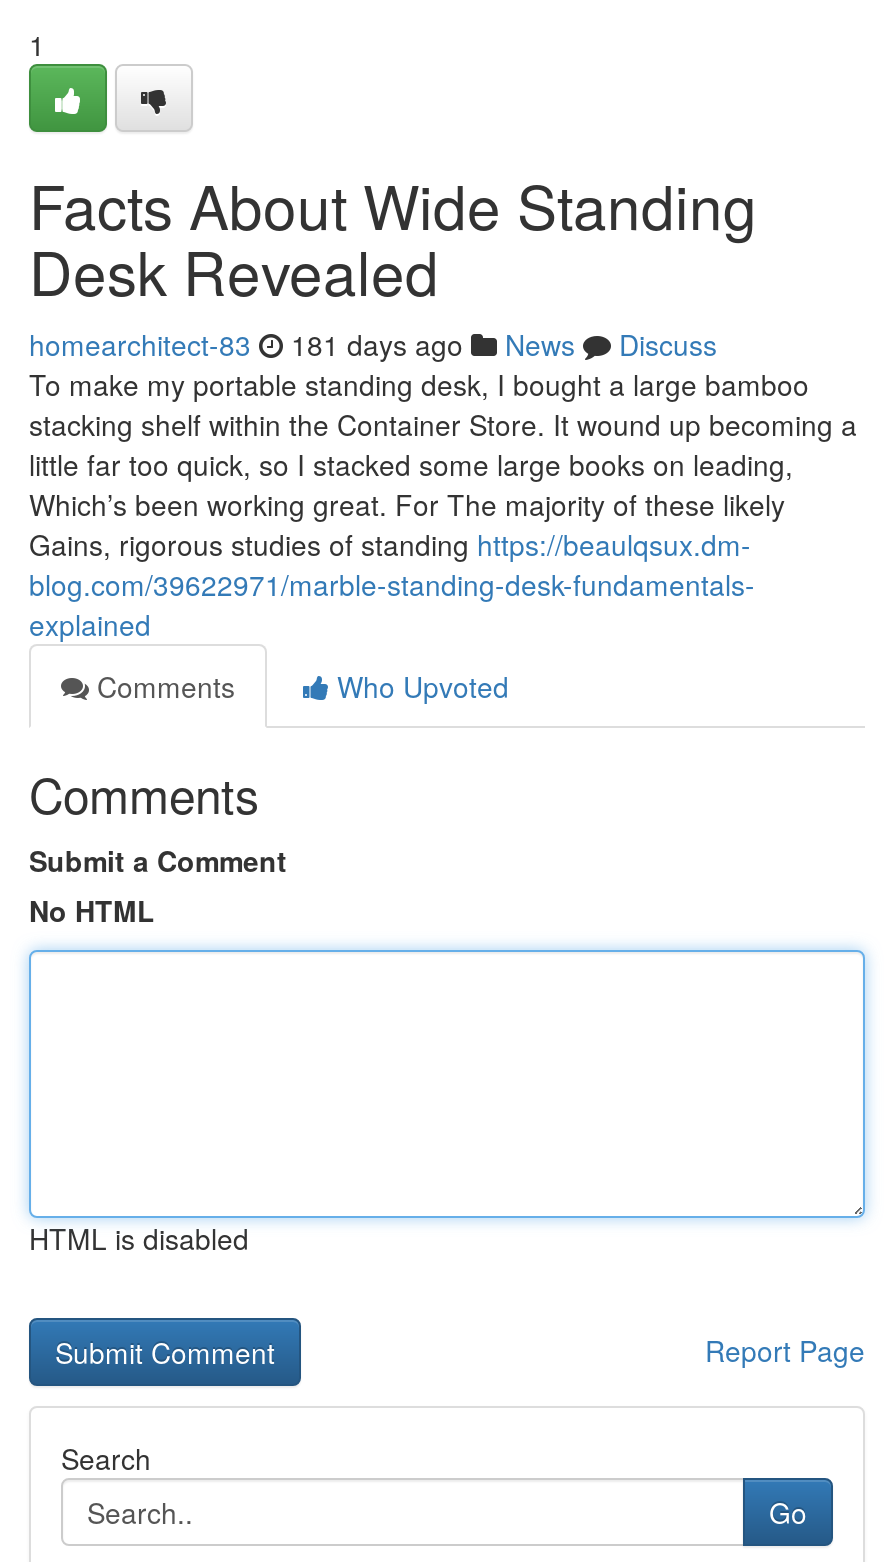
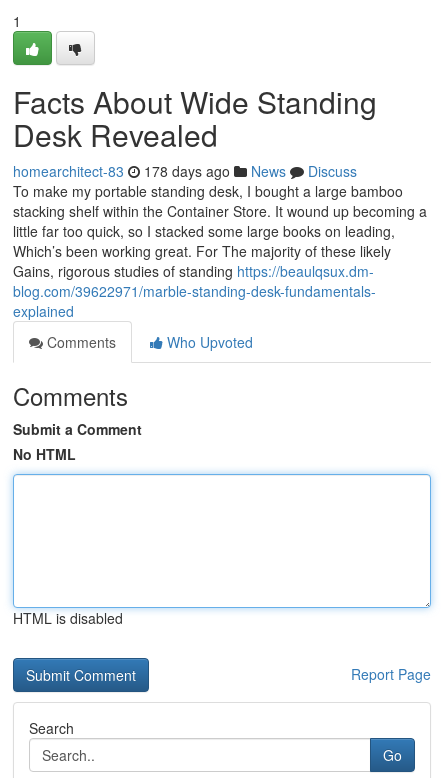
[29,324,717,364] homearchitect-83 181 days ago News Discuss -> [13,161,357,181] homearchitect-83 178 days ago News Discuss

